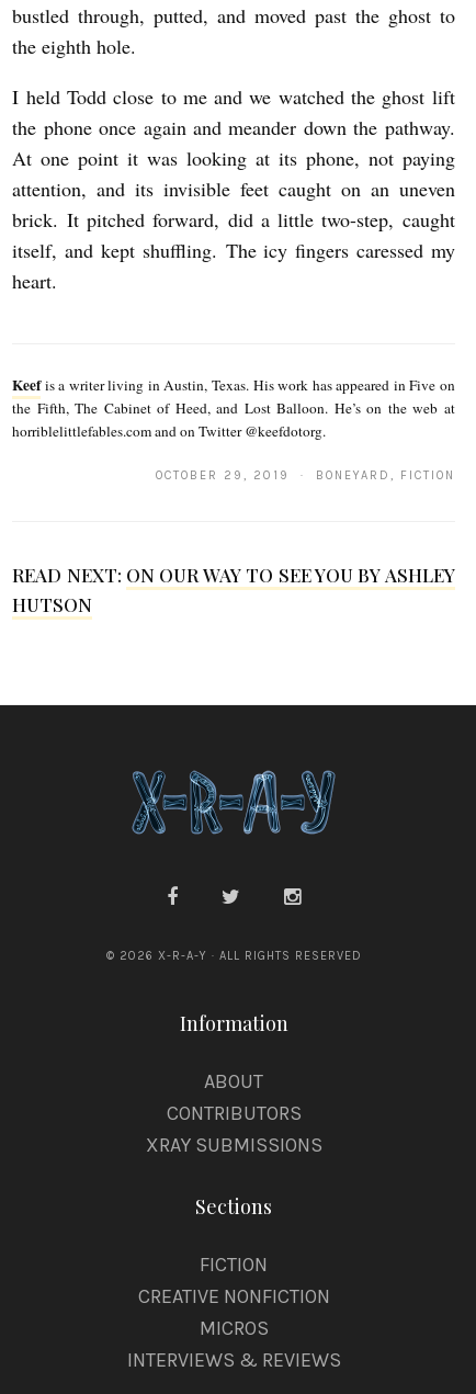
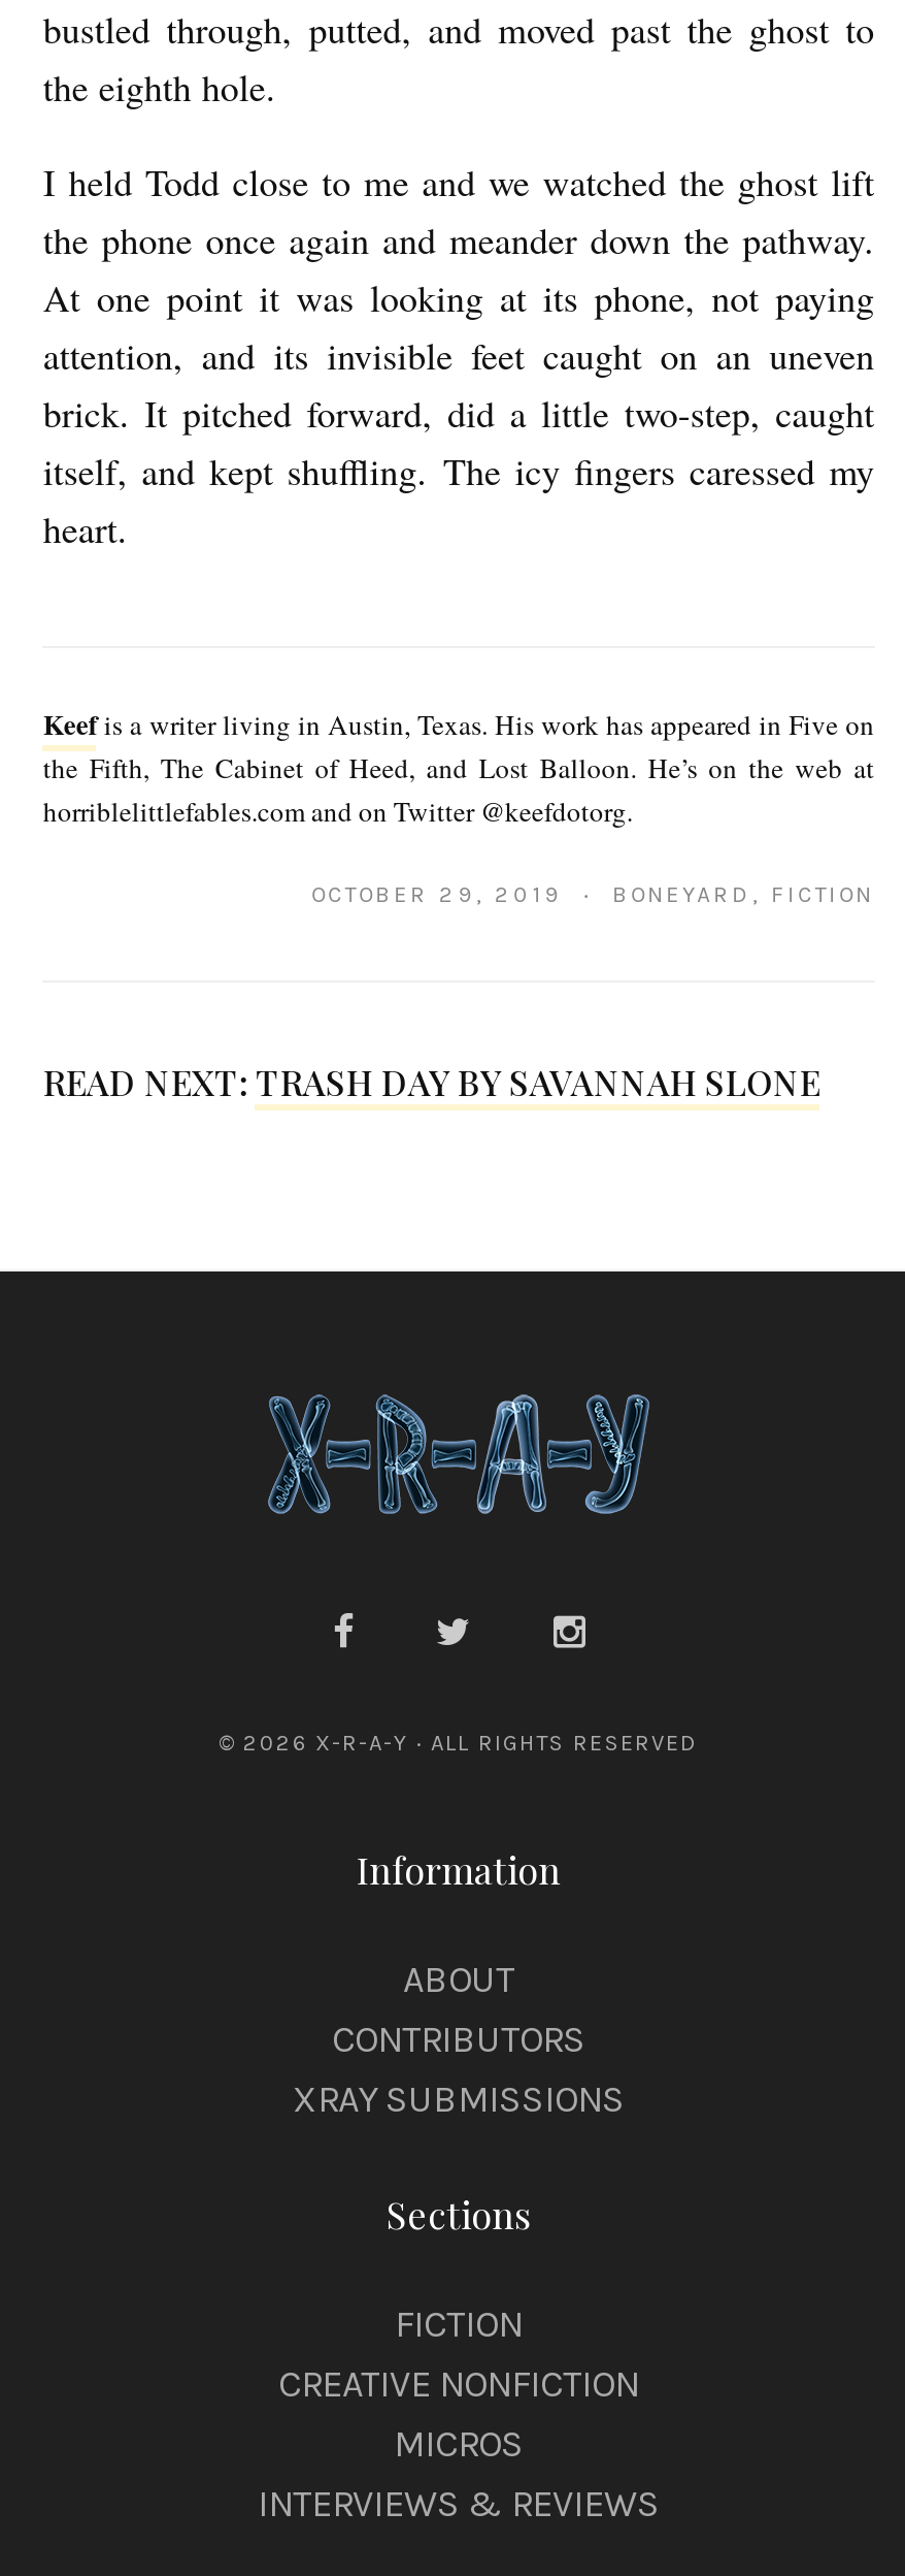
[13,562,455,616] READ NEXT: ON OUR WAY TO SEE YOU BY ASHLEY | HUTSON -> [43,1058,820,1103] READ NEXT: TRASH DAY BY SAVANNAH SLONE

